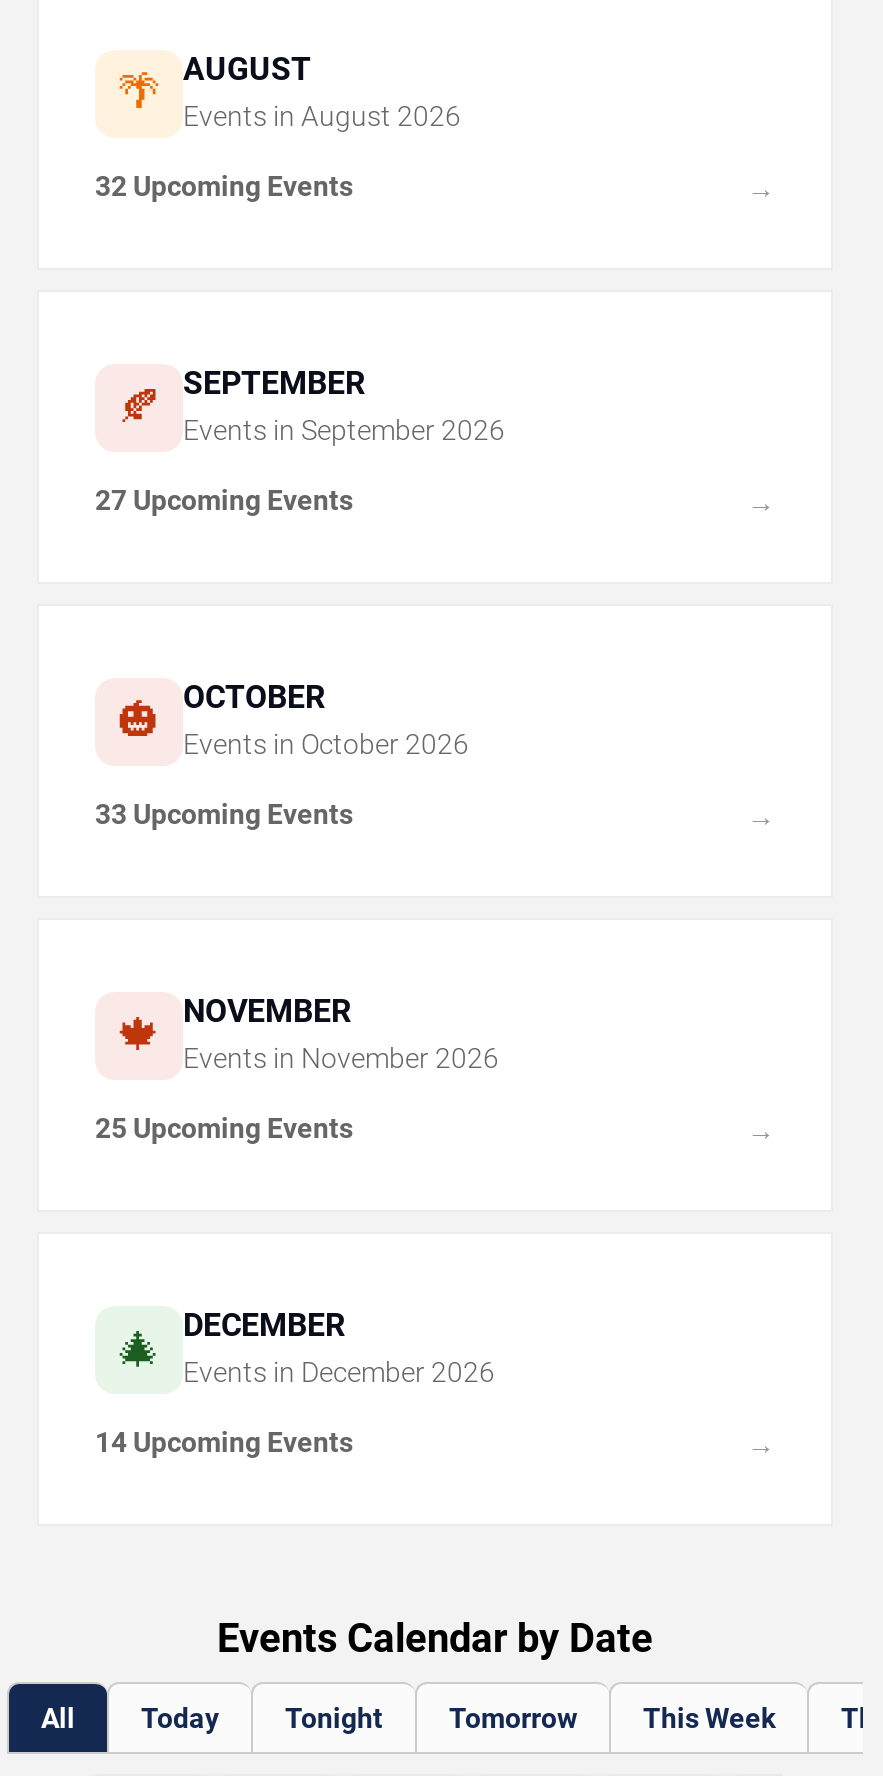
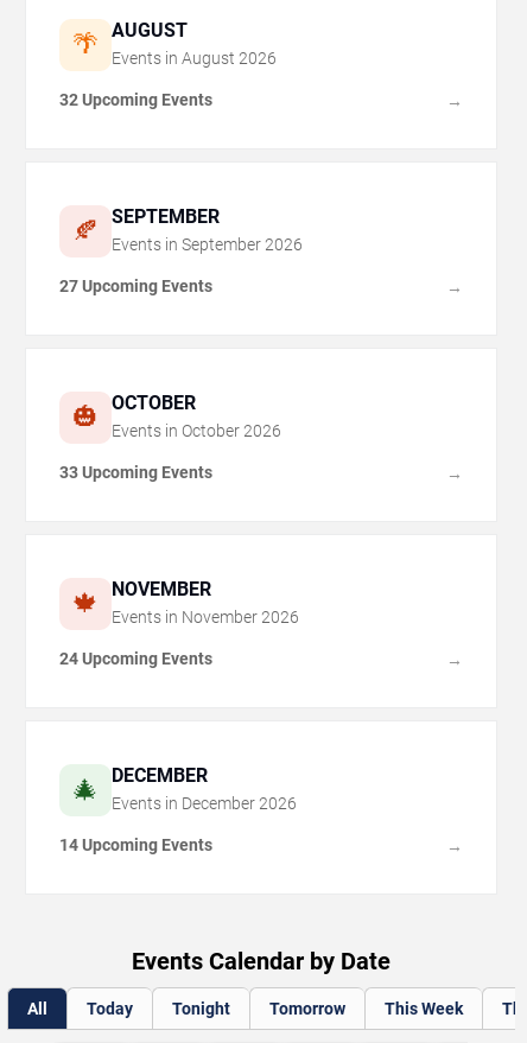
[95,1113,353,1145] 25 Upcoming Events -> [59,650,212,669] 24 Upcoming Events

